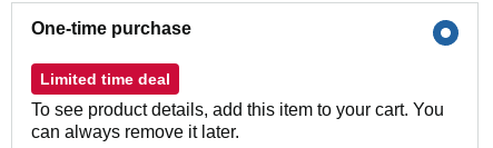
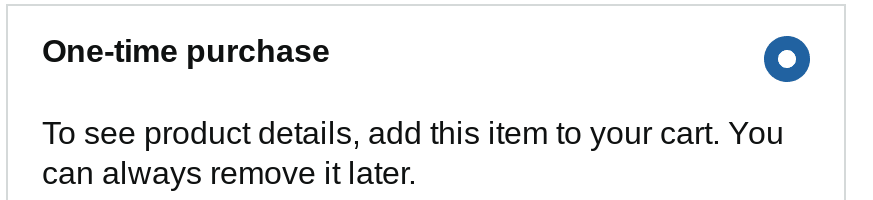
[40,71,170,88] Limited time deal -> none

